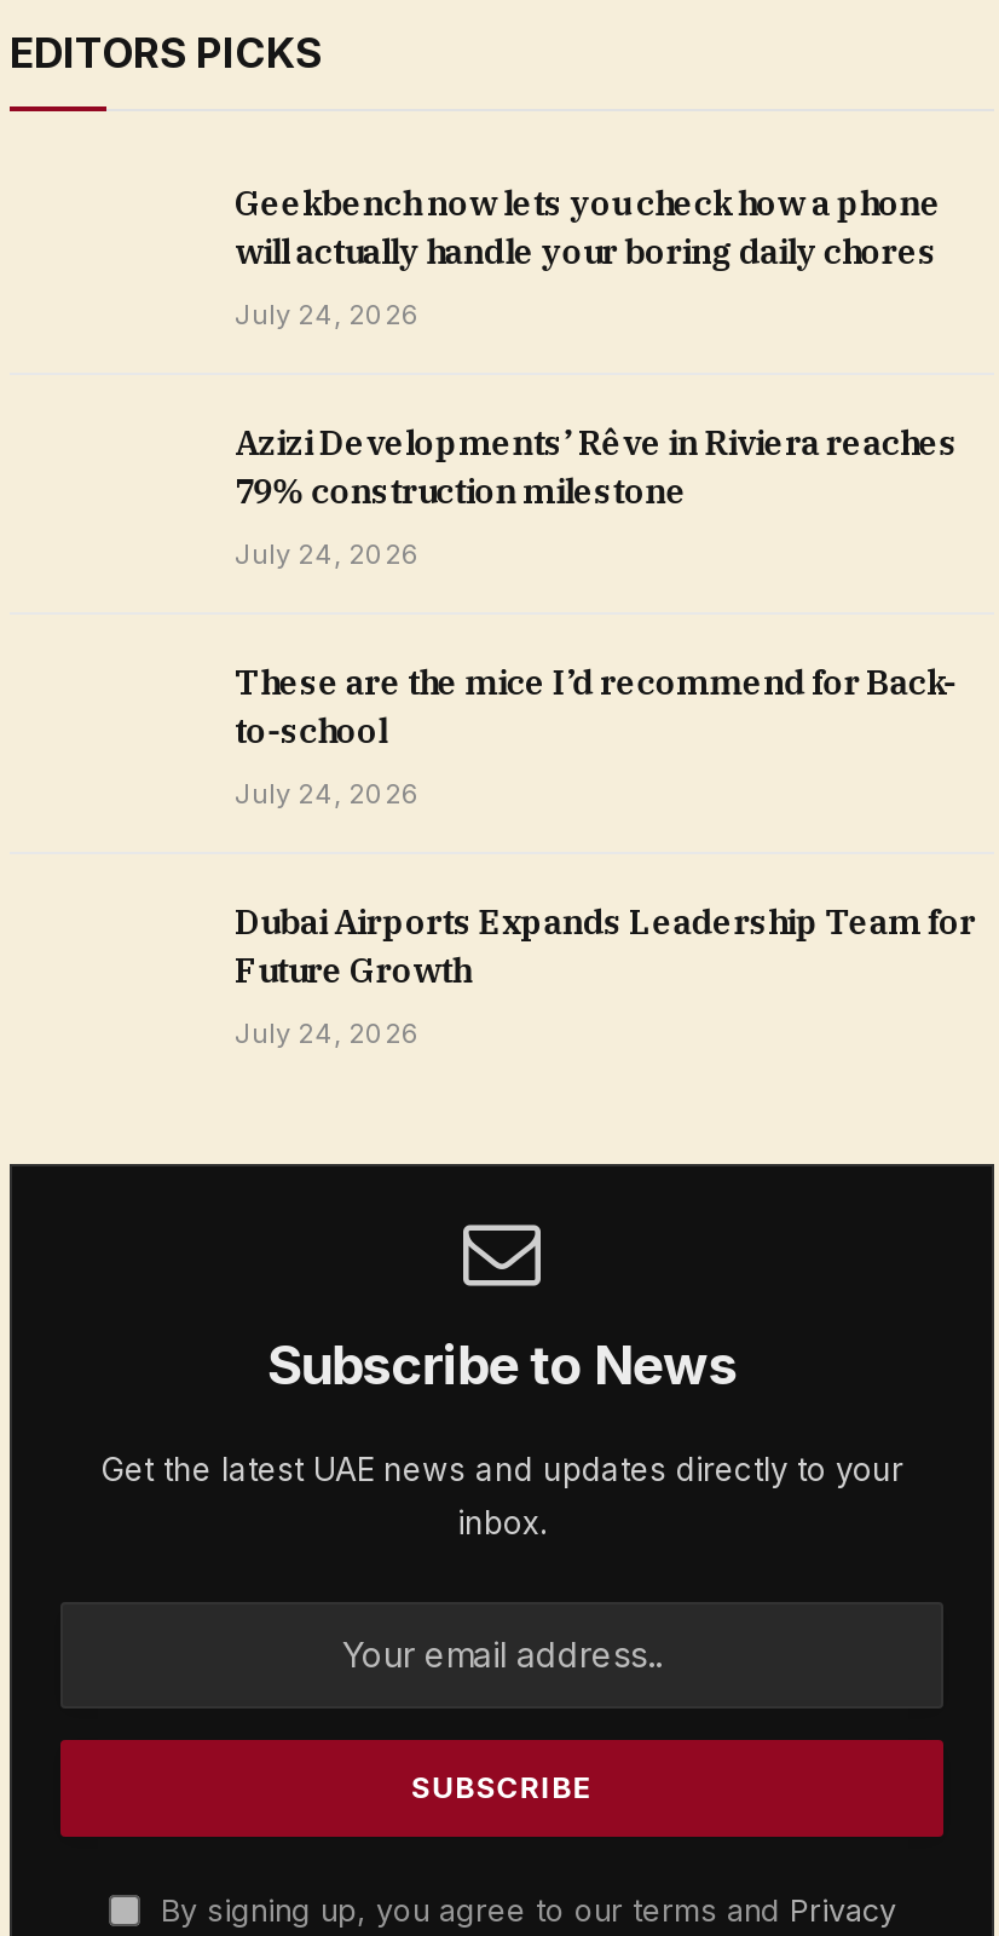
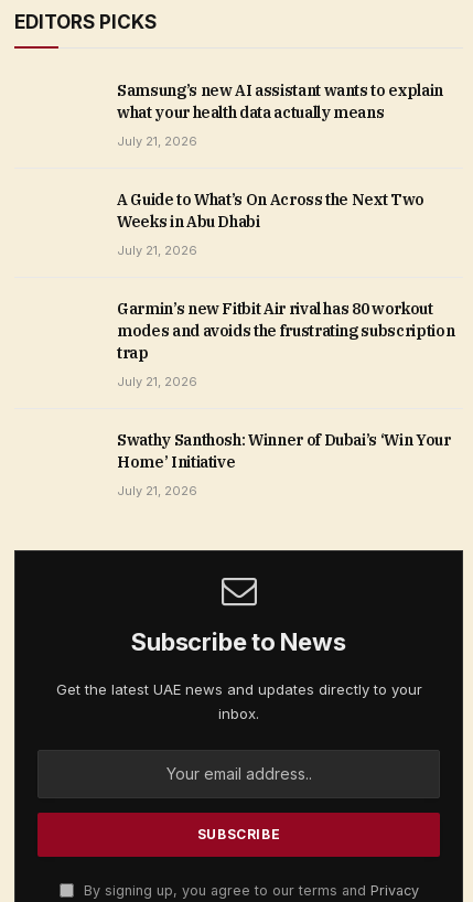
[235,181,941,273] Geekbench now lets you check how a phone | will actually handle your boring daily chores -> [117,80,443,122] Samsung’s new AI assistant wants to explain | what your health data actually means
[235,297,421,331] July 24, 2026 -> [117,133,197,149] July 21, 2026
[235,421,958,513] Azizi Developments’ Rêve in Riviera reaches | 79% construction milestone -> [117,190,424,231] A Guide to What’s On Across the Next Two | Weeks in Abu Dhabi
[235,537,421,571] July 24, 2026 -> [117,242,197,258] July 21, 2026
[235,660,956,752] These are the mice I’d recommend for Back- | to-school -> [117,299,454,363] Garmin’s new Fitbit Air rival has 80 workout | modes and avoids the frustrating subscription | trap
[235,777,421,810] July 24, 2026 -> [117,374,197,389] July 21, 2026
[235,900,976,992] Dubai Airports Expands Leadership Team for | Future Growth -> [117,430,451,472] Swathy Santhosh: Winner of Dubai’s ‘Win Your | Home’ Initiative
[235,1016,421,1050] July 24, 2026 -> [117,483,197,498] July 21, 2026

